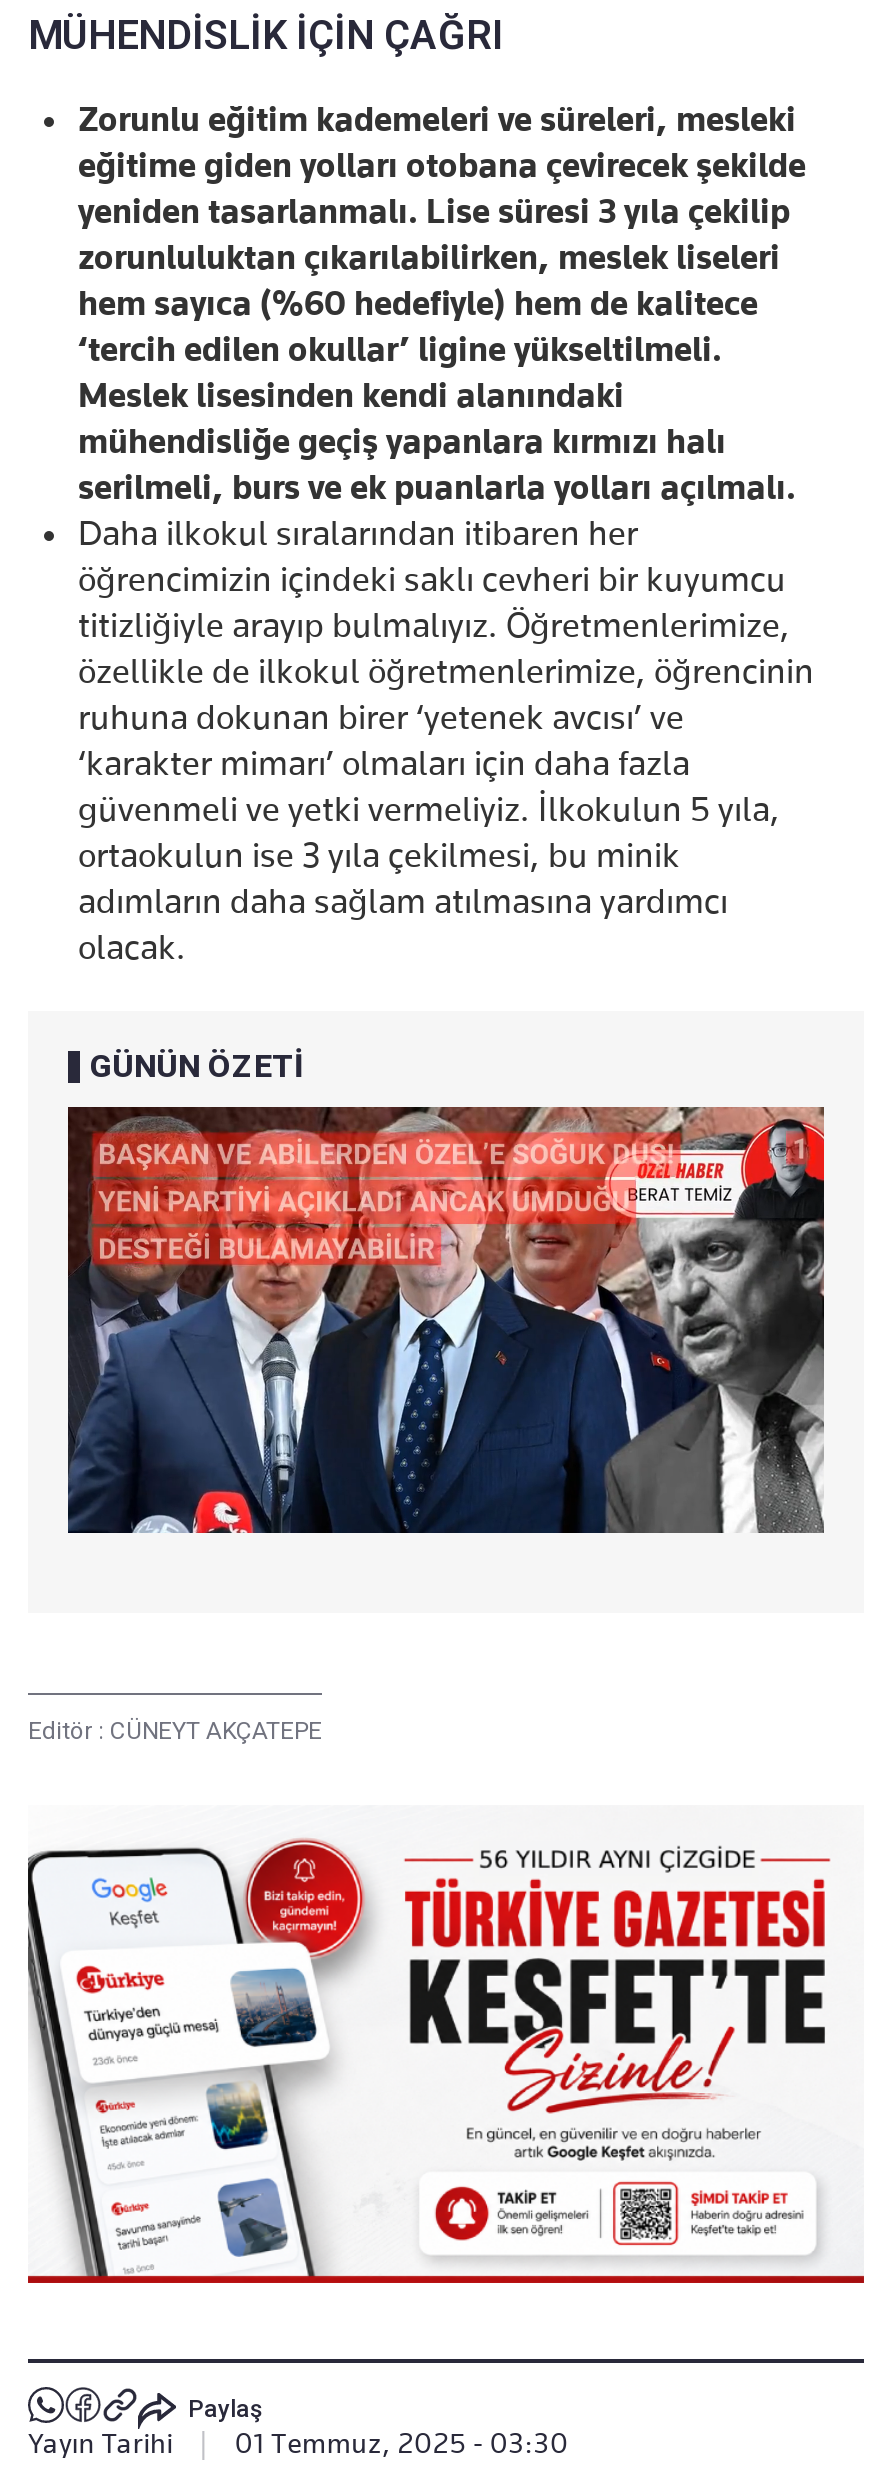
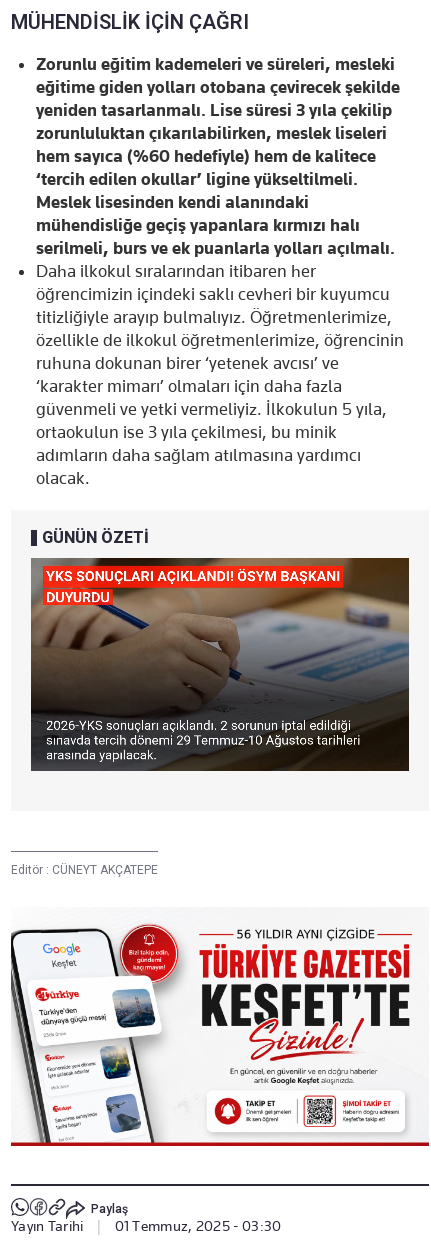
[68,1105,826,1535] [image] -> [31,557,410,772] [image]

